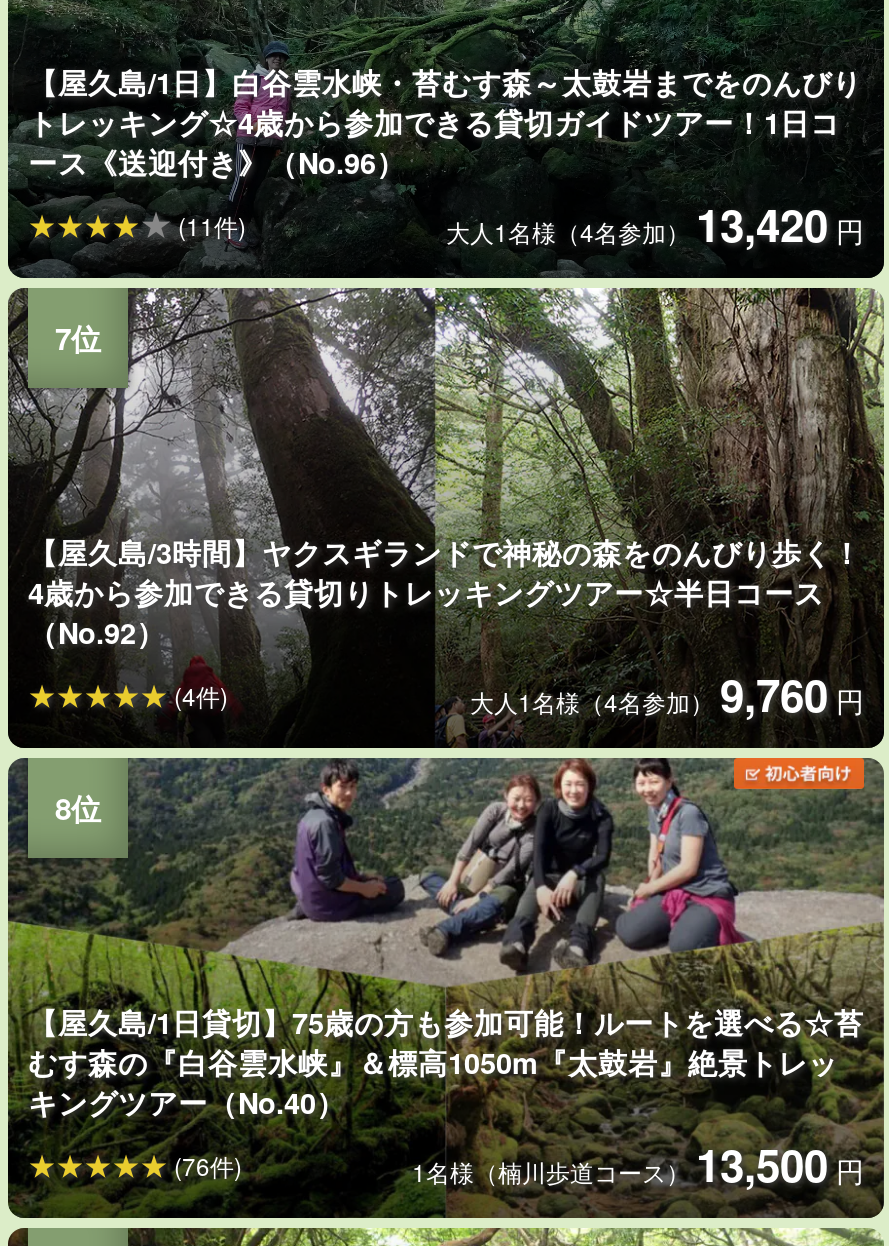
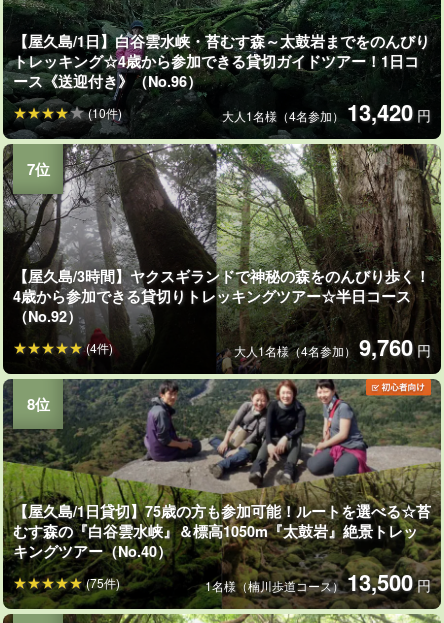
[172,209,246,243] (11件) -> [85,104,122,121] (10件)
[168,1149,242,1183] (76件) -> [83,574,120,591] (75件)

